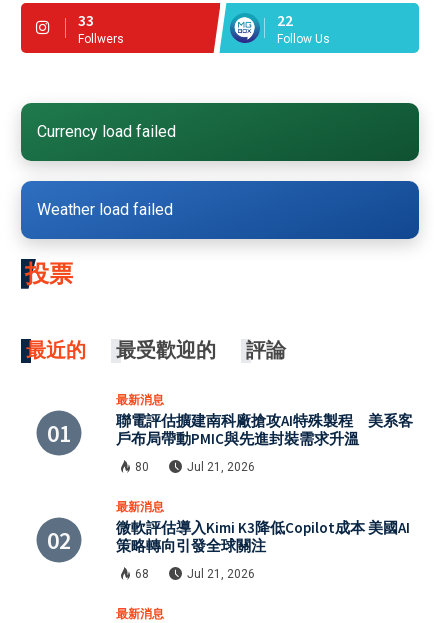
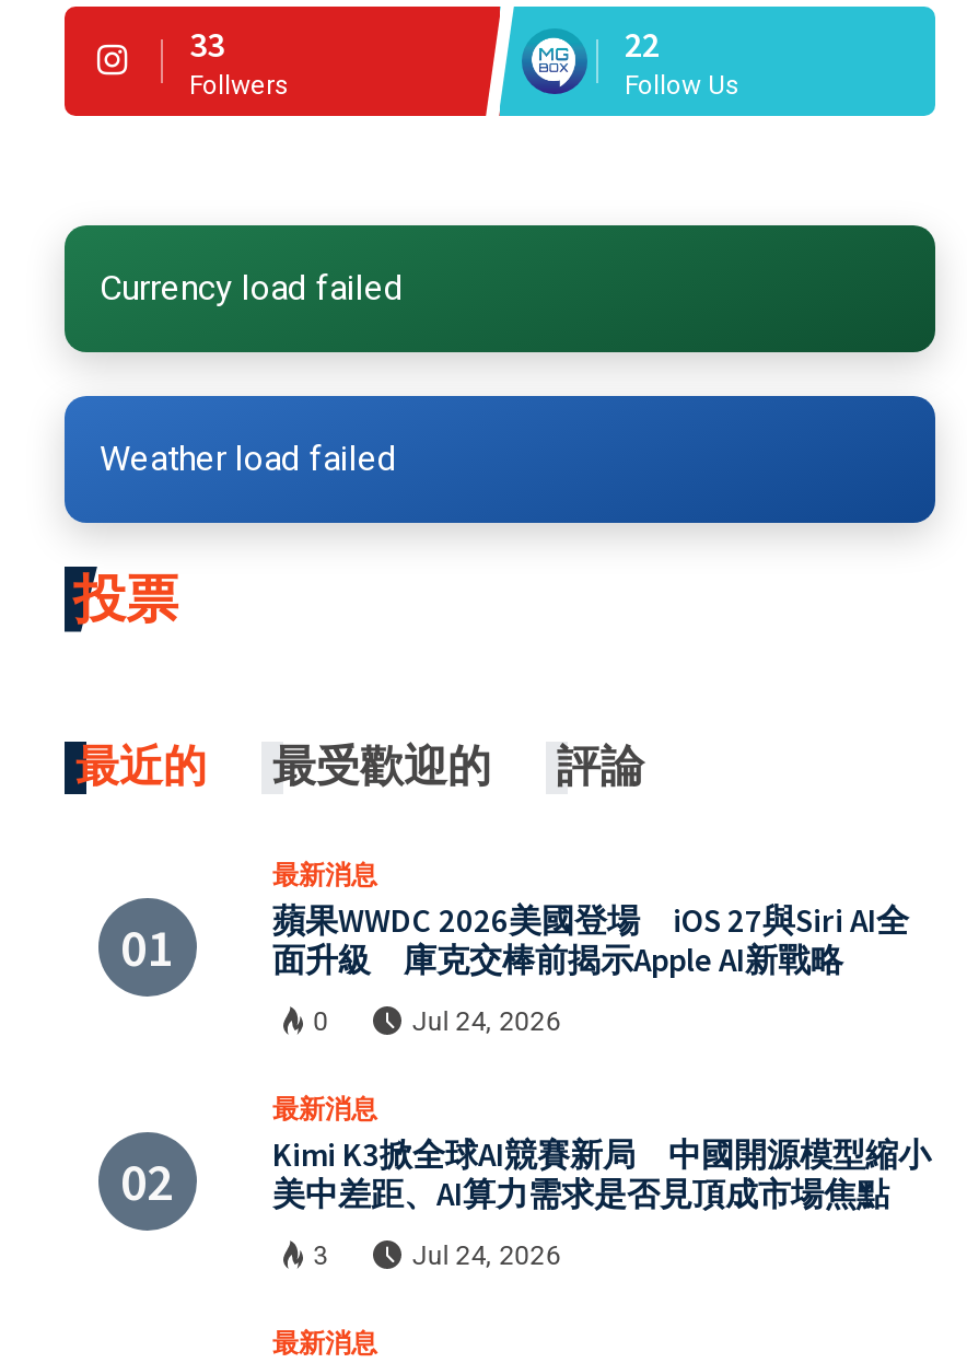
[116,411,413,448] 聯電評估擴建南科廠搶攻AI特殊製程 美系客 | 戶布局帶動PMIC與先進封裝需求升溫 -> [272,899,909,979] 蘋果WWDC 2026美國登場 iOS 27與Siri AI全 | 面升級 庫克交棒前揭示Apple AI新戰略
[135,460,255,474] 80 | Jul 21, 2026 -> [313,1006,561,1036] 0 | Jul 24, 2026
[116,518,410,555] 微軟評估導入Kimi K3降低Copilot成本 美國AI | 策略轉向引發全球關注 -> [272,1133,931,1214] Kimi K3掀全球AI競賽新局 中國開源模型縮小 | 美中差距、AI算力需求是否見頂成市場焦點
[135,567,255,581] 68 | Jul 21, 2026 -> [313,1240,561,1270] 3 | Jul 24, 2026

